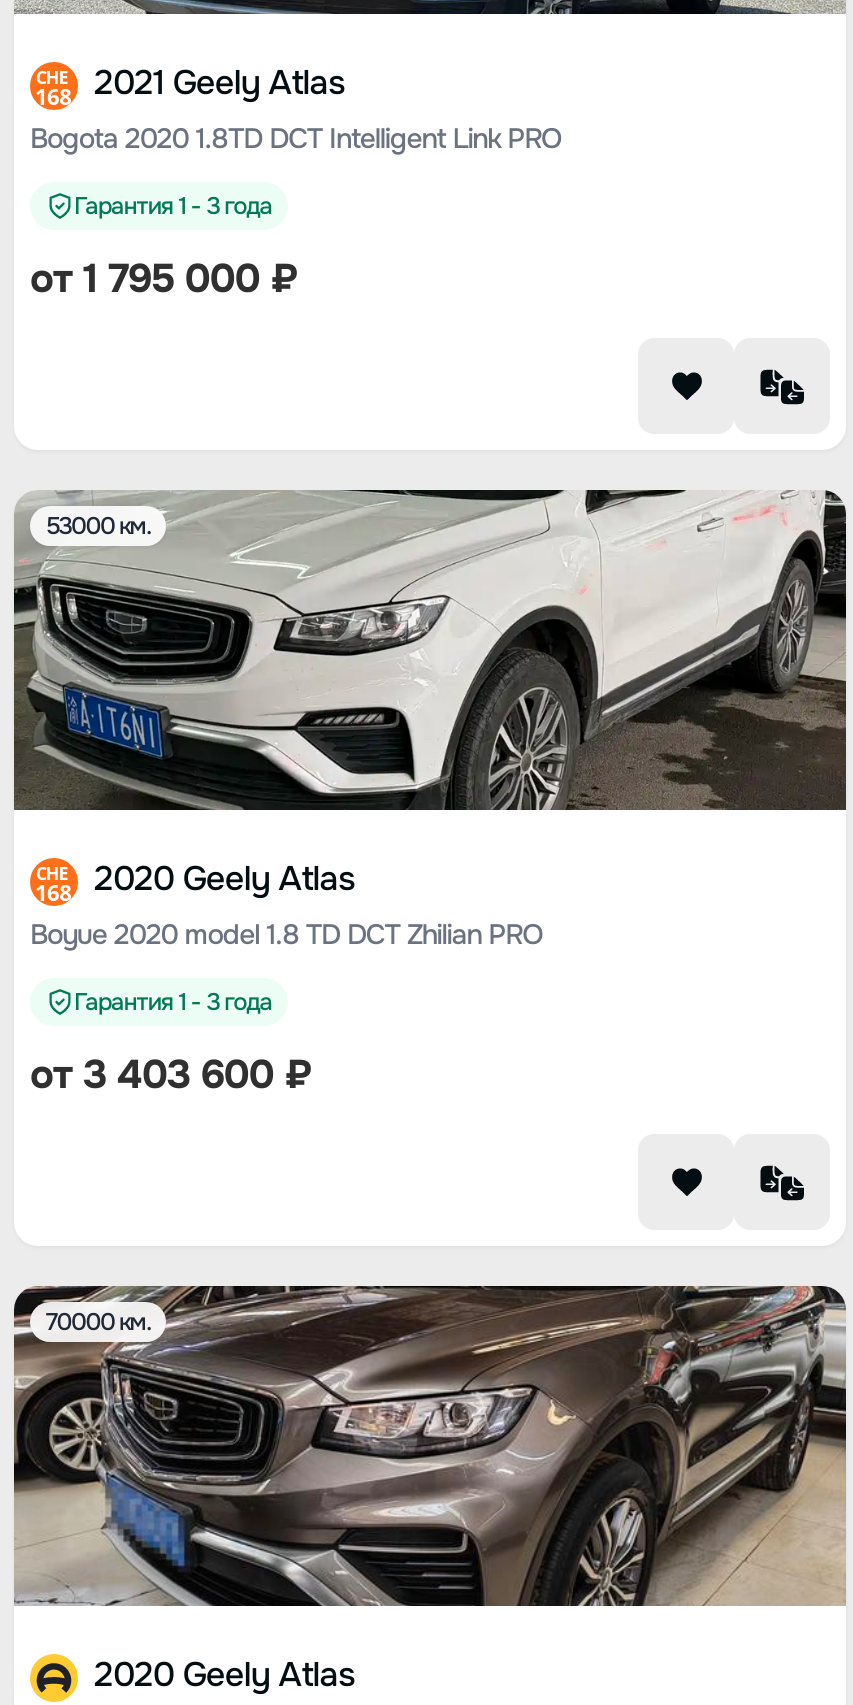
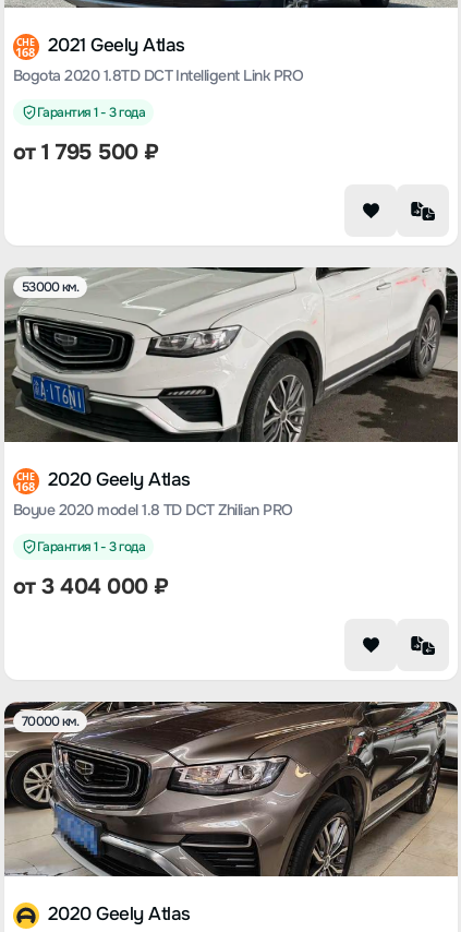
[30,254,297,304] от 1 795 000 ₽ -> [13,139,159,166] от 1 795 500 ₽
[30,1050,311,1100] от 3 403 600 ₽ -> [13,573,169,600] от 3 404 000 ₽

